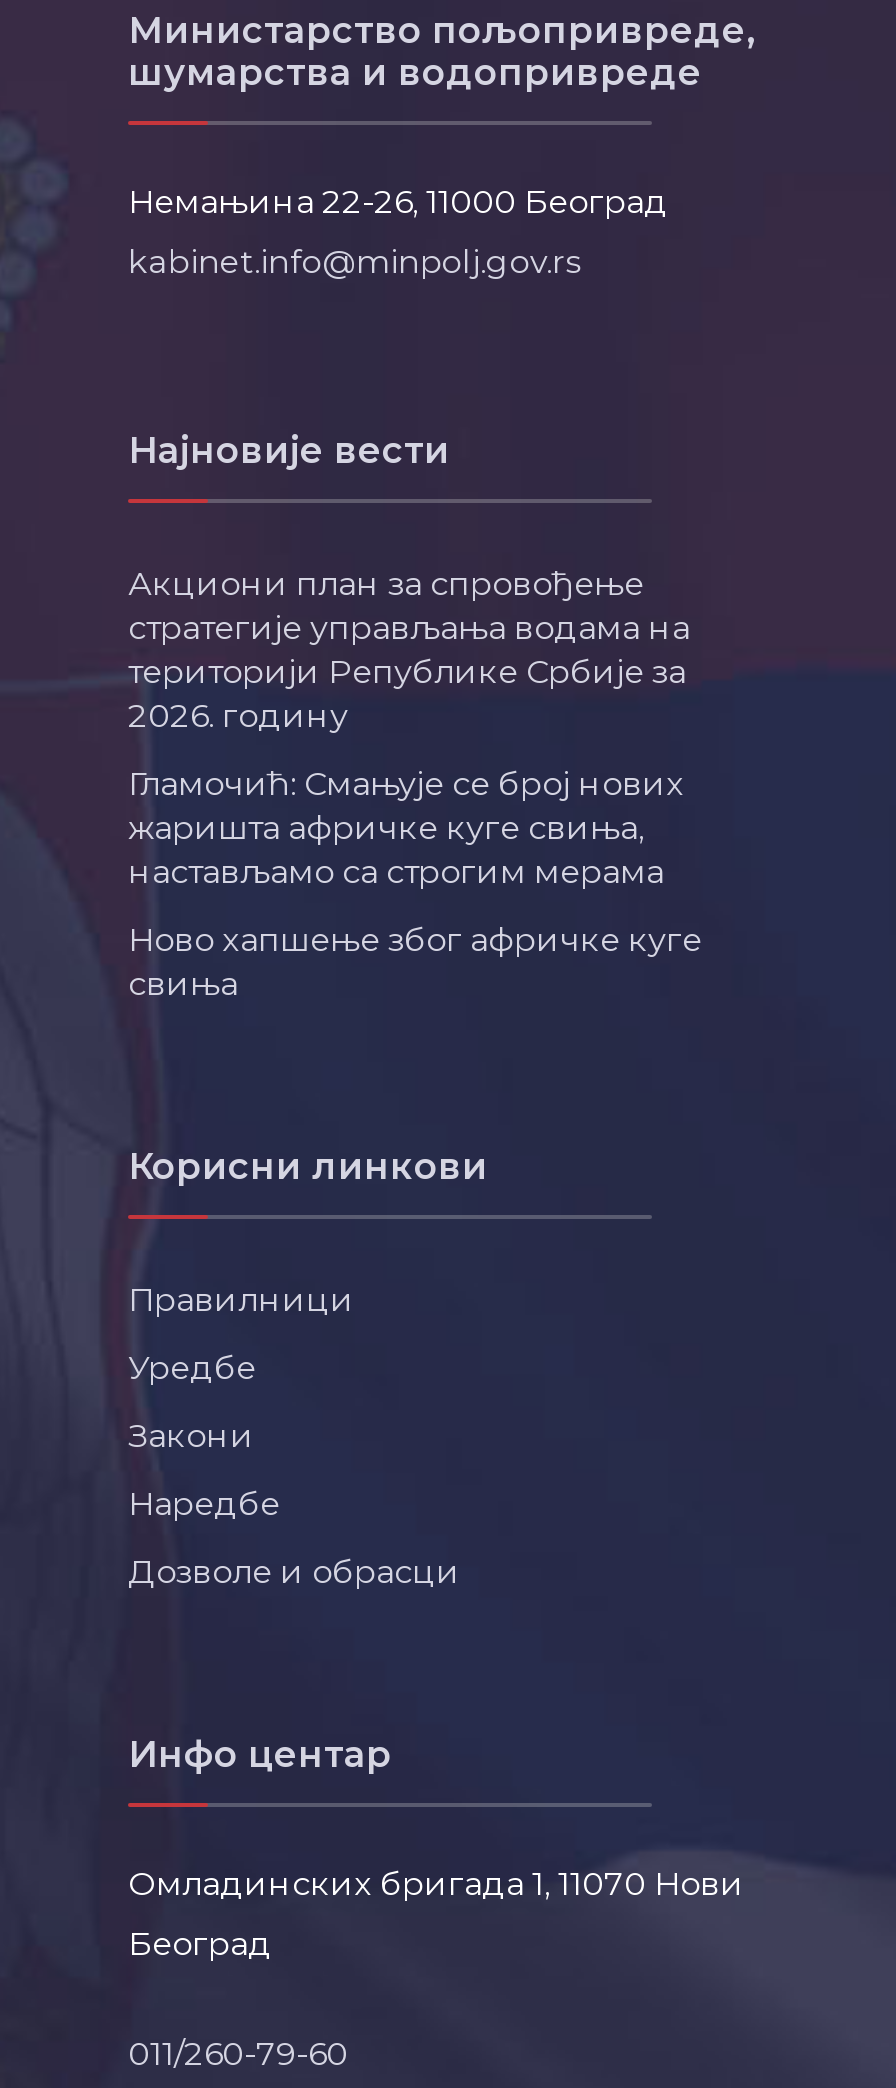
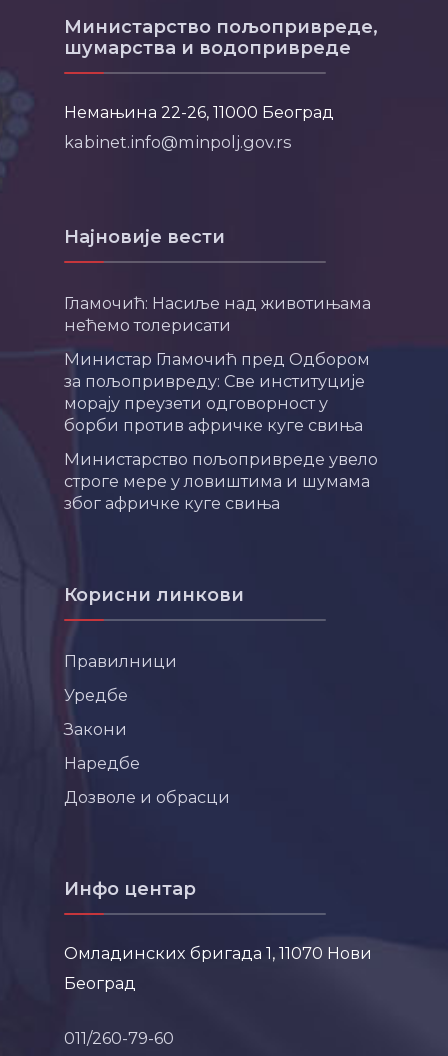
[128,564,690,736] Акциони план за спровођење | стратегије управљања водама на | територији Републике Србије за | 2026. годину -> [64,293,371,335] Гламочић: Насиље над животињама | нећемо толерисати
[128,764,684,892] Гламочић: Смањује се број нових | жаришта афричке куге свиња, | настављамо са строгим мерама -> [64,349,370,435] Министар Гламочић пред Одбором | за пољопривреду: Све институције | морају преузети одговорност у | борби против афричке куге свиња
[128,920,702,1004] Ново хапшење због афричке куге | свиња -> [64,449,378,513] Министарство пољопривреде увело | строге мере у ловиштима и шумама | због афричке куге свиња

